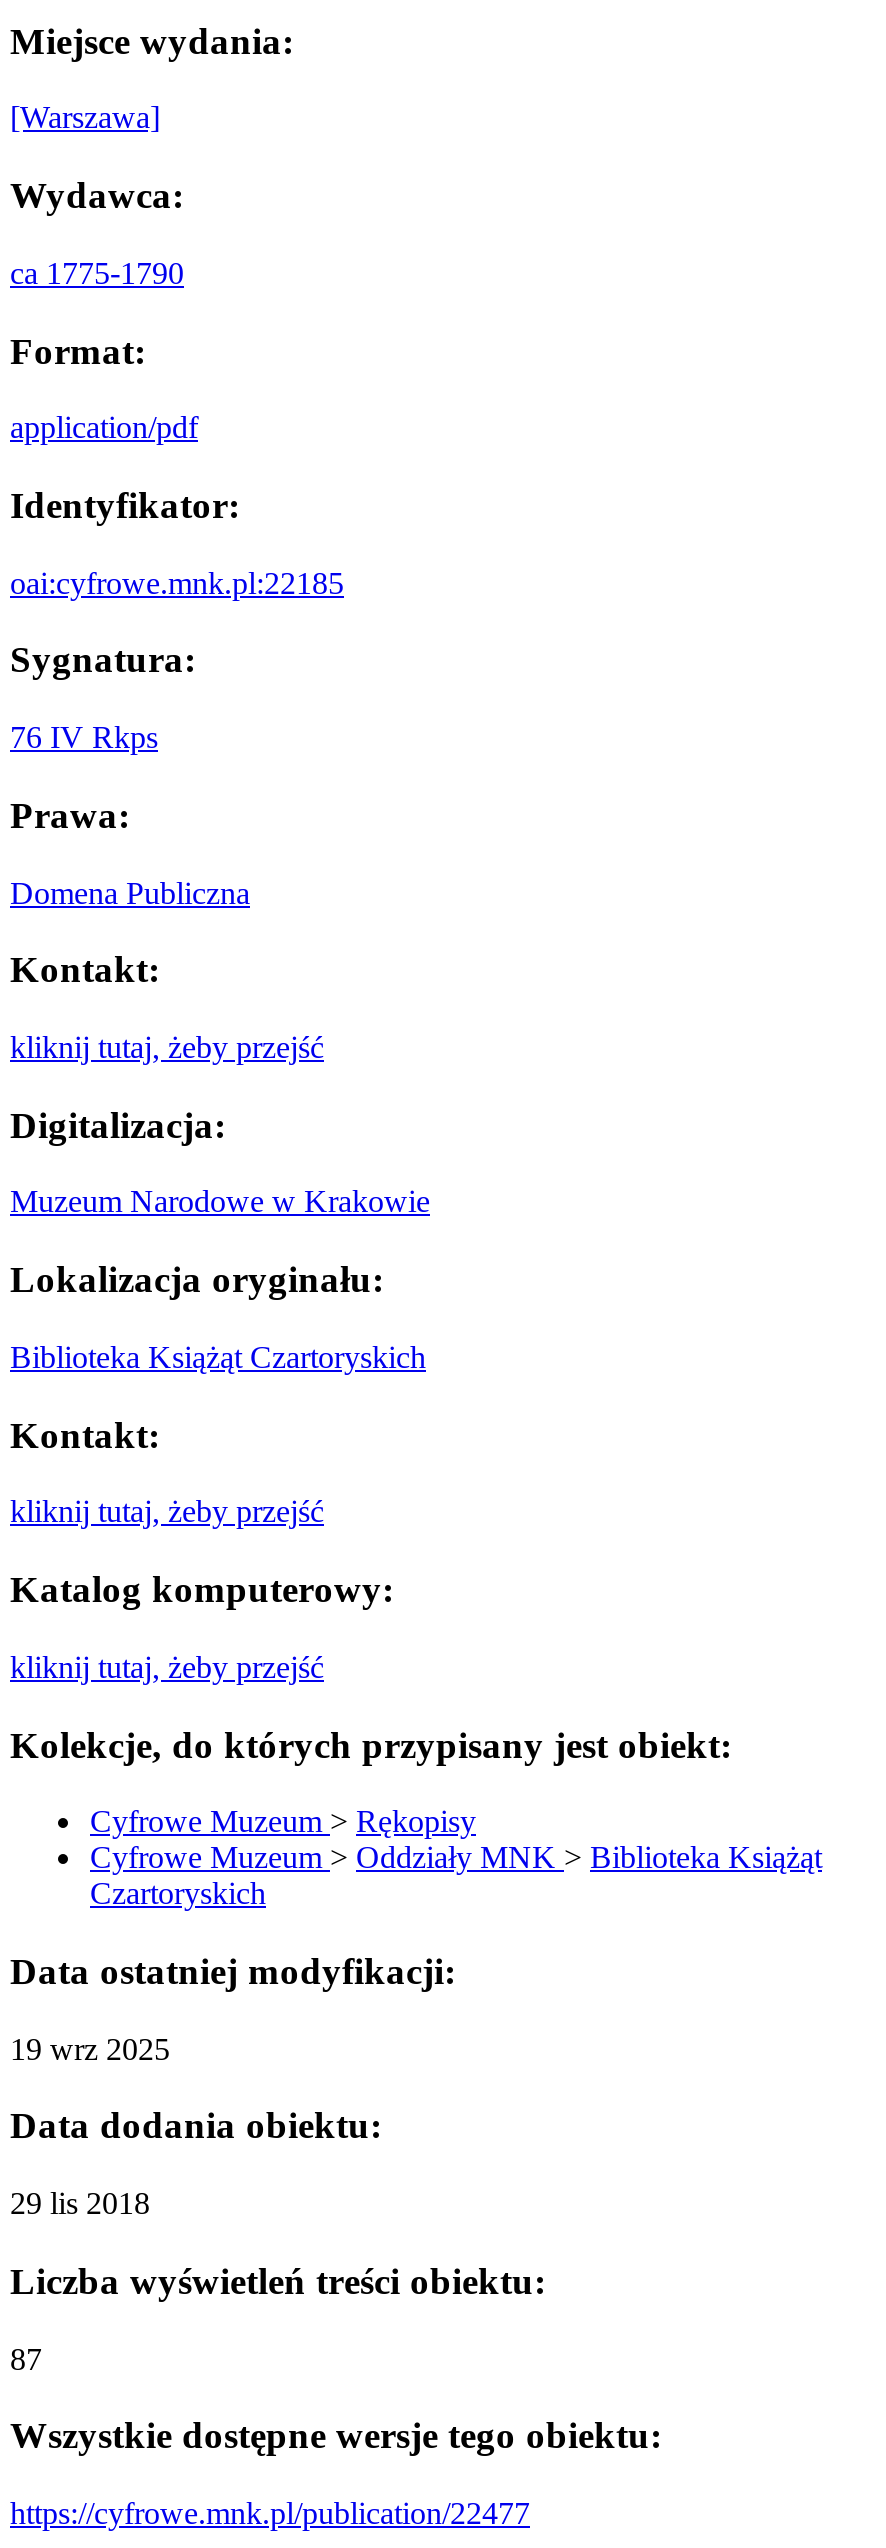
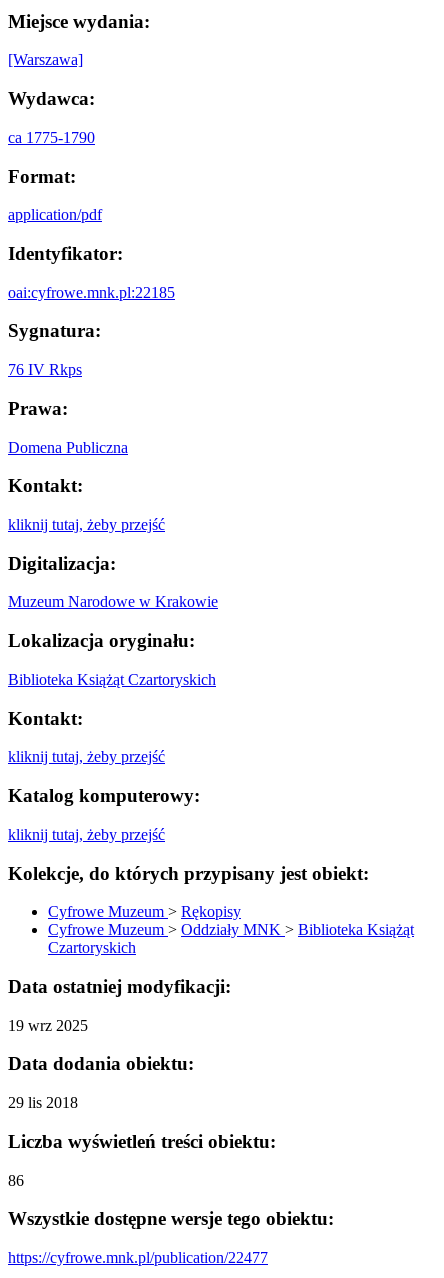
[10,2341,42,2375] 87 -> [8,1171,24,1188] 86

